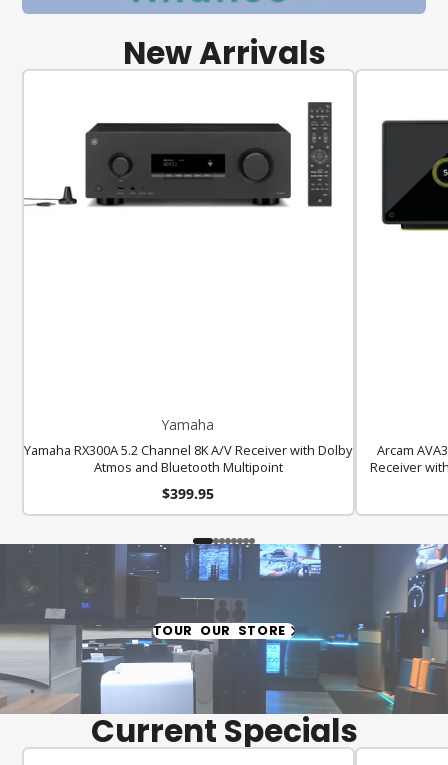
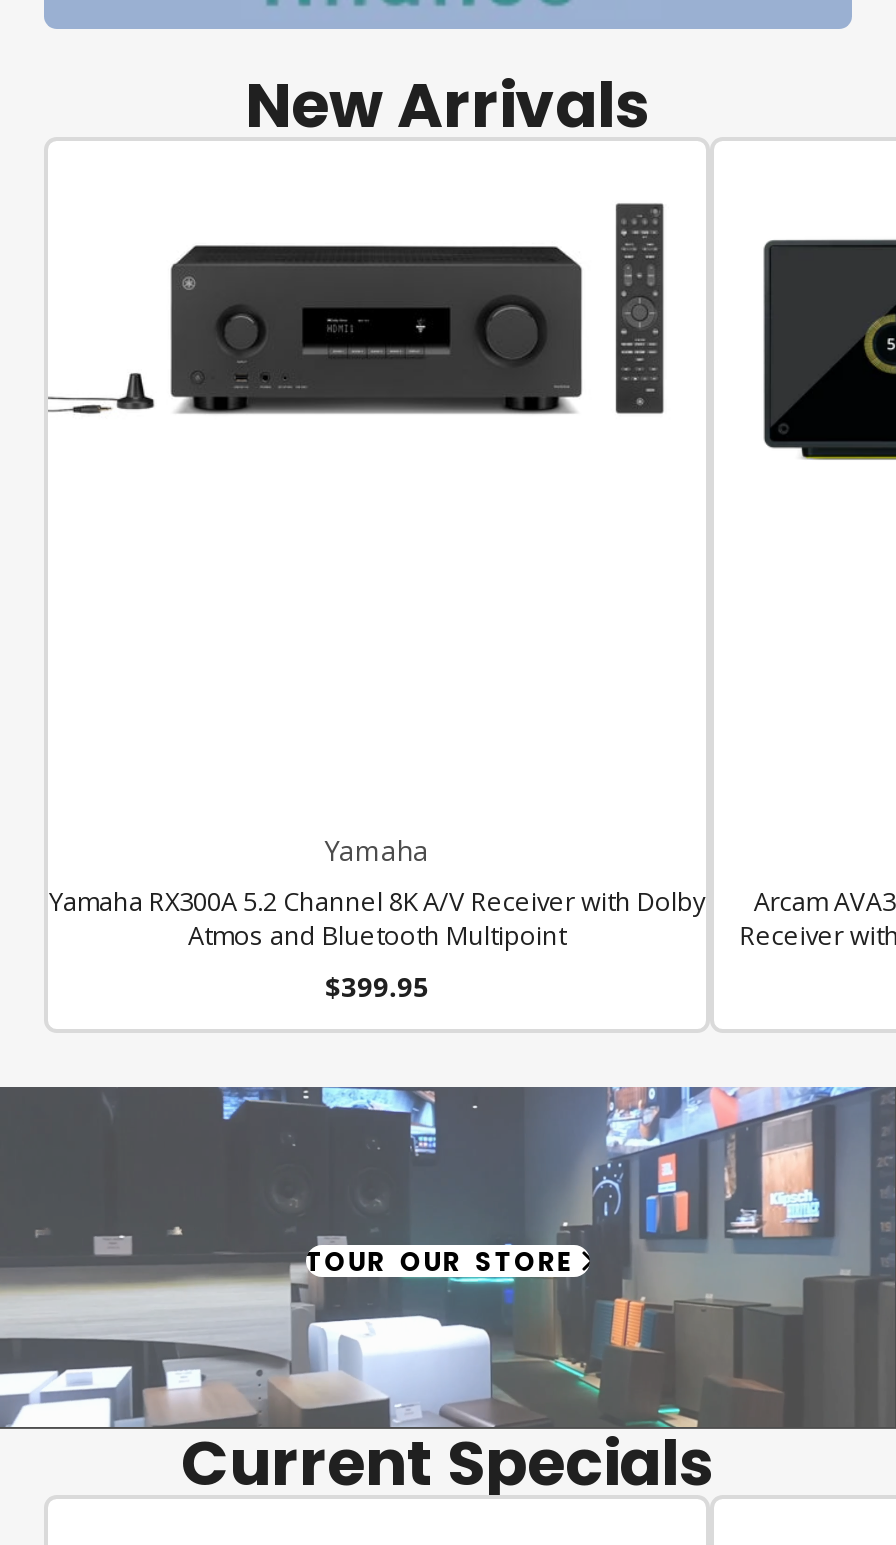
[3,537,445,713] [image] -> [6,1076,890,1430] [image]

